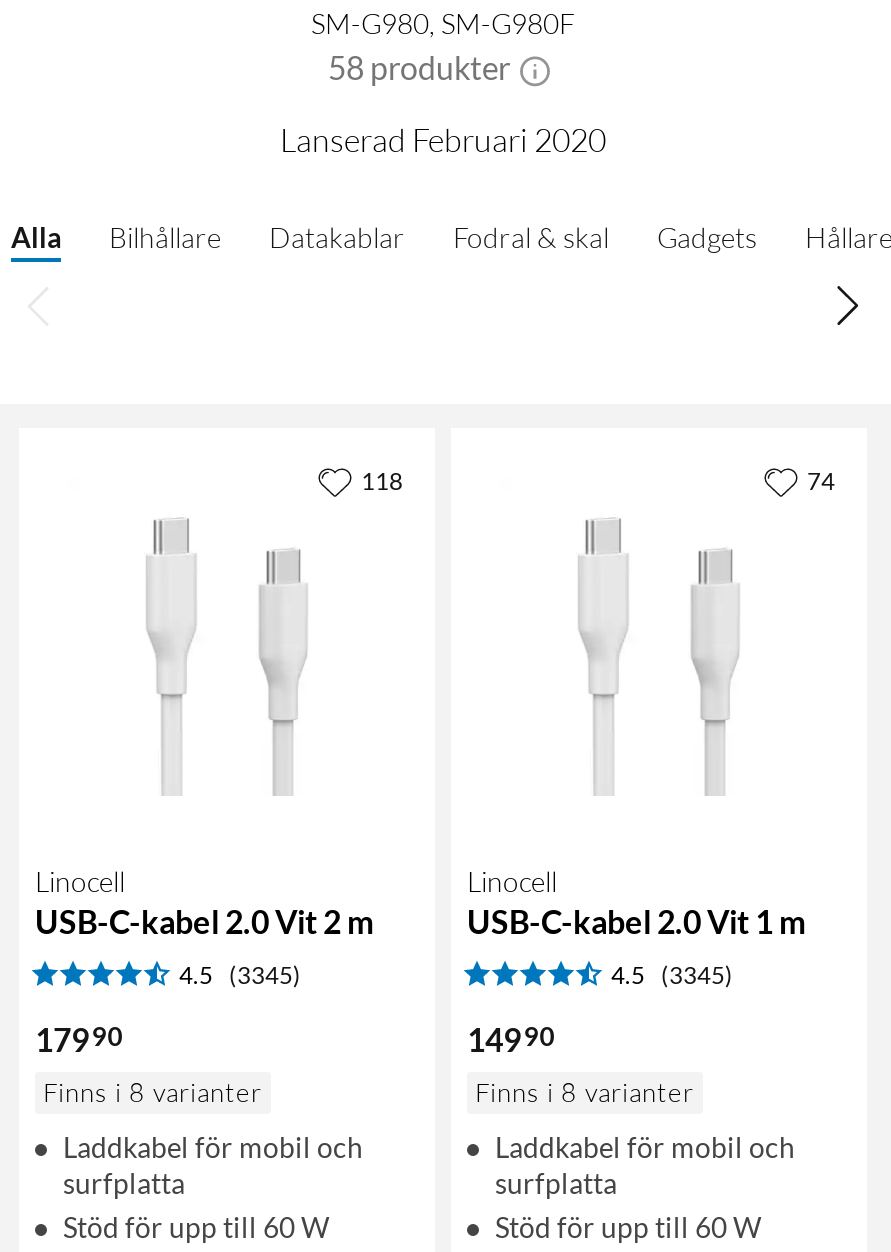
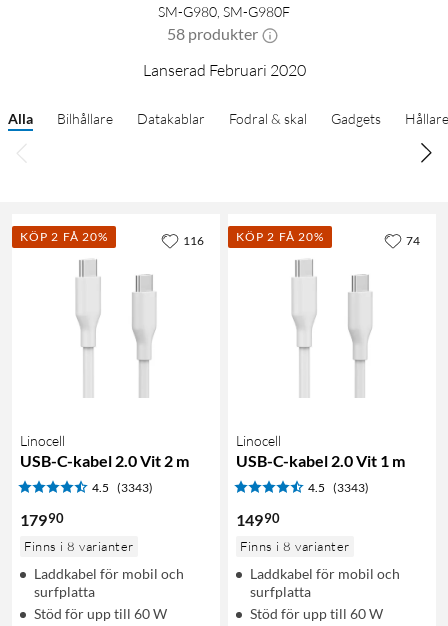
none -> [20,229,108,244] KÖP 2 FÅ 20%
[361,466,403,496] 118 -> [183,229,324,248] 116 | KÖP 2 FÅ 20%
[179,960,301,990] 4.5 (3345) -> [92,480,153,495] 4.5 (3343)
[611,960,733,990] 4.5 (3345) -> [308,480,369,495] 4.5 (3343)

